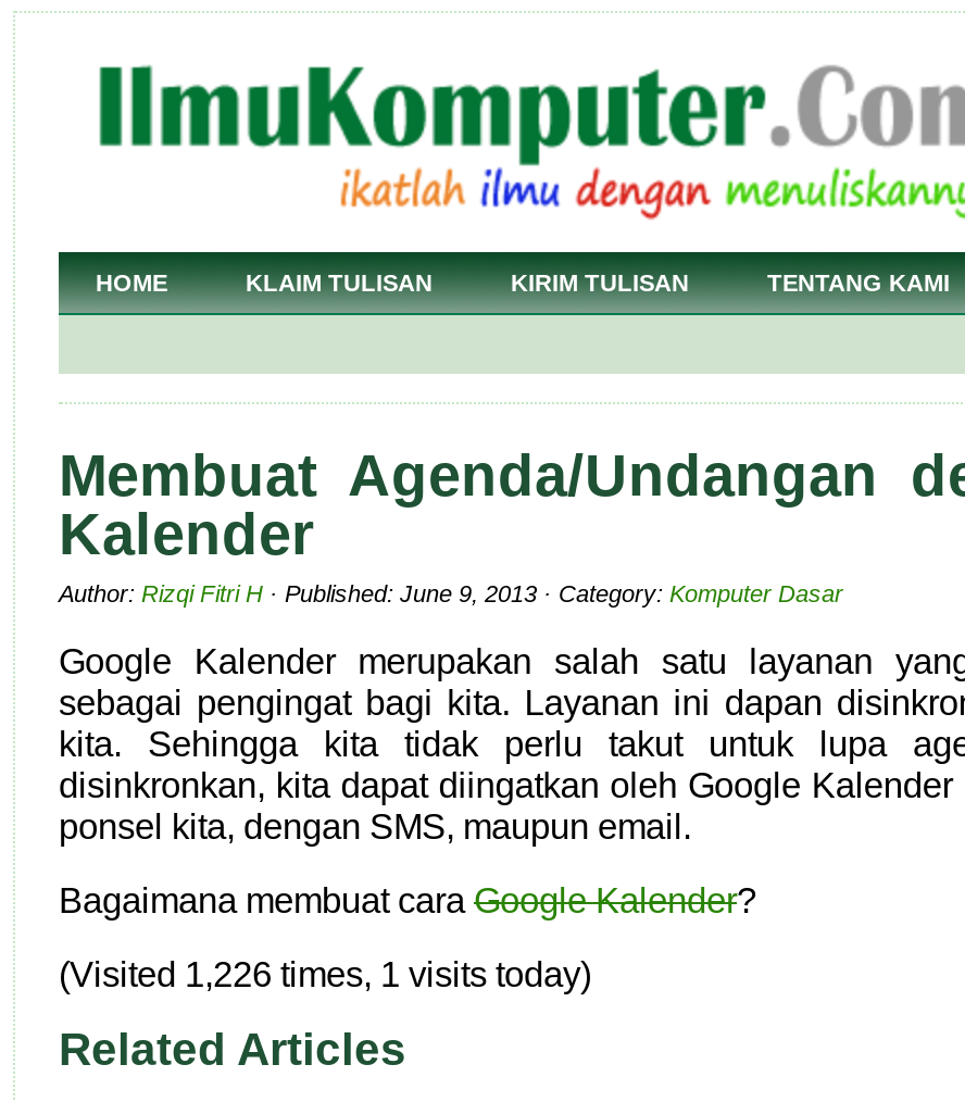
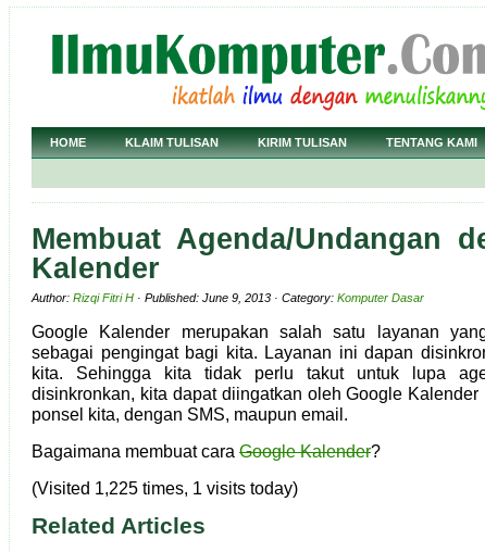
[59,954,591,993] (Visited 1,226 times, 1 visits today) -> [32,478,298,498] (Visited 1,225 times, 1 visits today)

